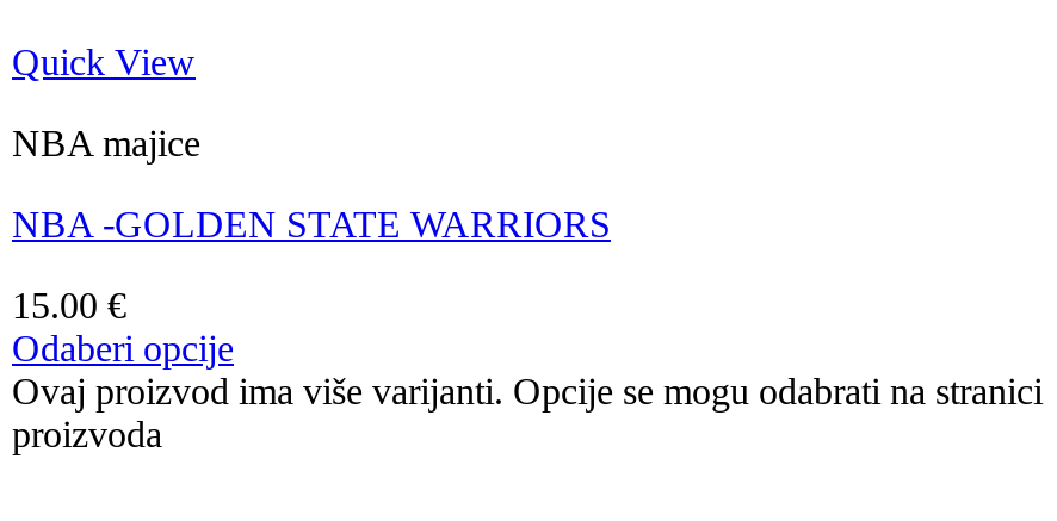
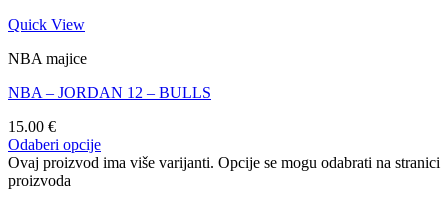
[12,203,611,244] NBA -GOLDEN STATE WARRIORS -> [8,84,211,101] NBA – JORDAN 12 – BULLS

